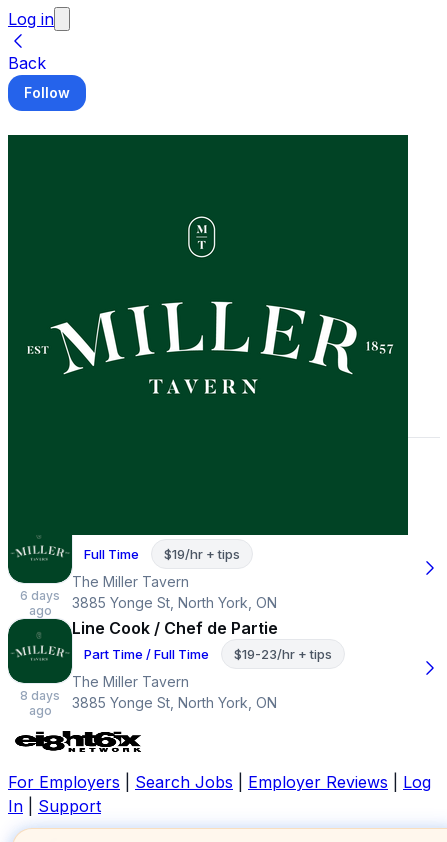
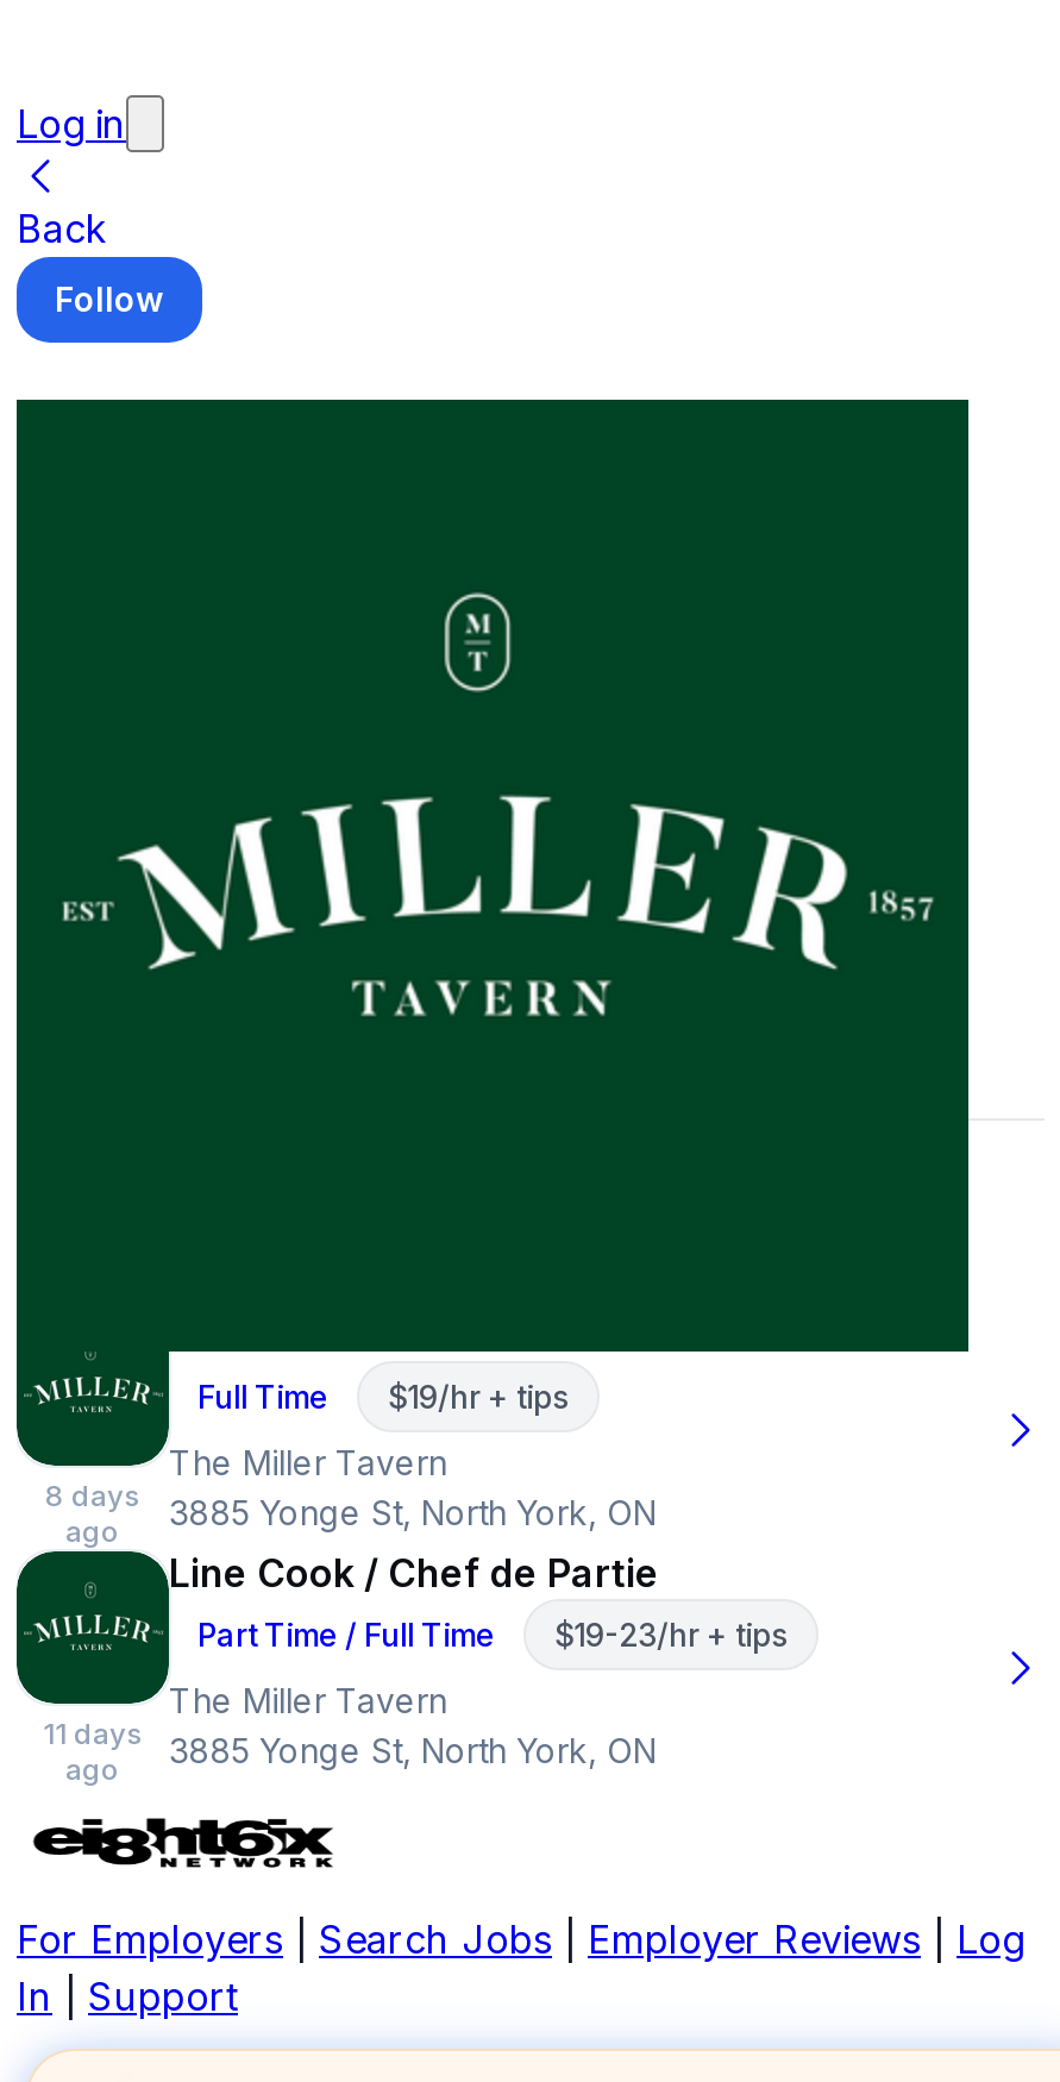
[20,588,277,618] 6 days ago 3885 Yonge St, North York, ON -> [45,1478,657,1549] 8 days ago 3885 Yonge St, North York, ON
[20,688,277,718] 8 days ago 3885 Yonge St, North York, ON -> [43,1716,657,1787] 11 days ago 3885 Yonge St, North York, ON

